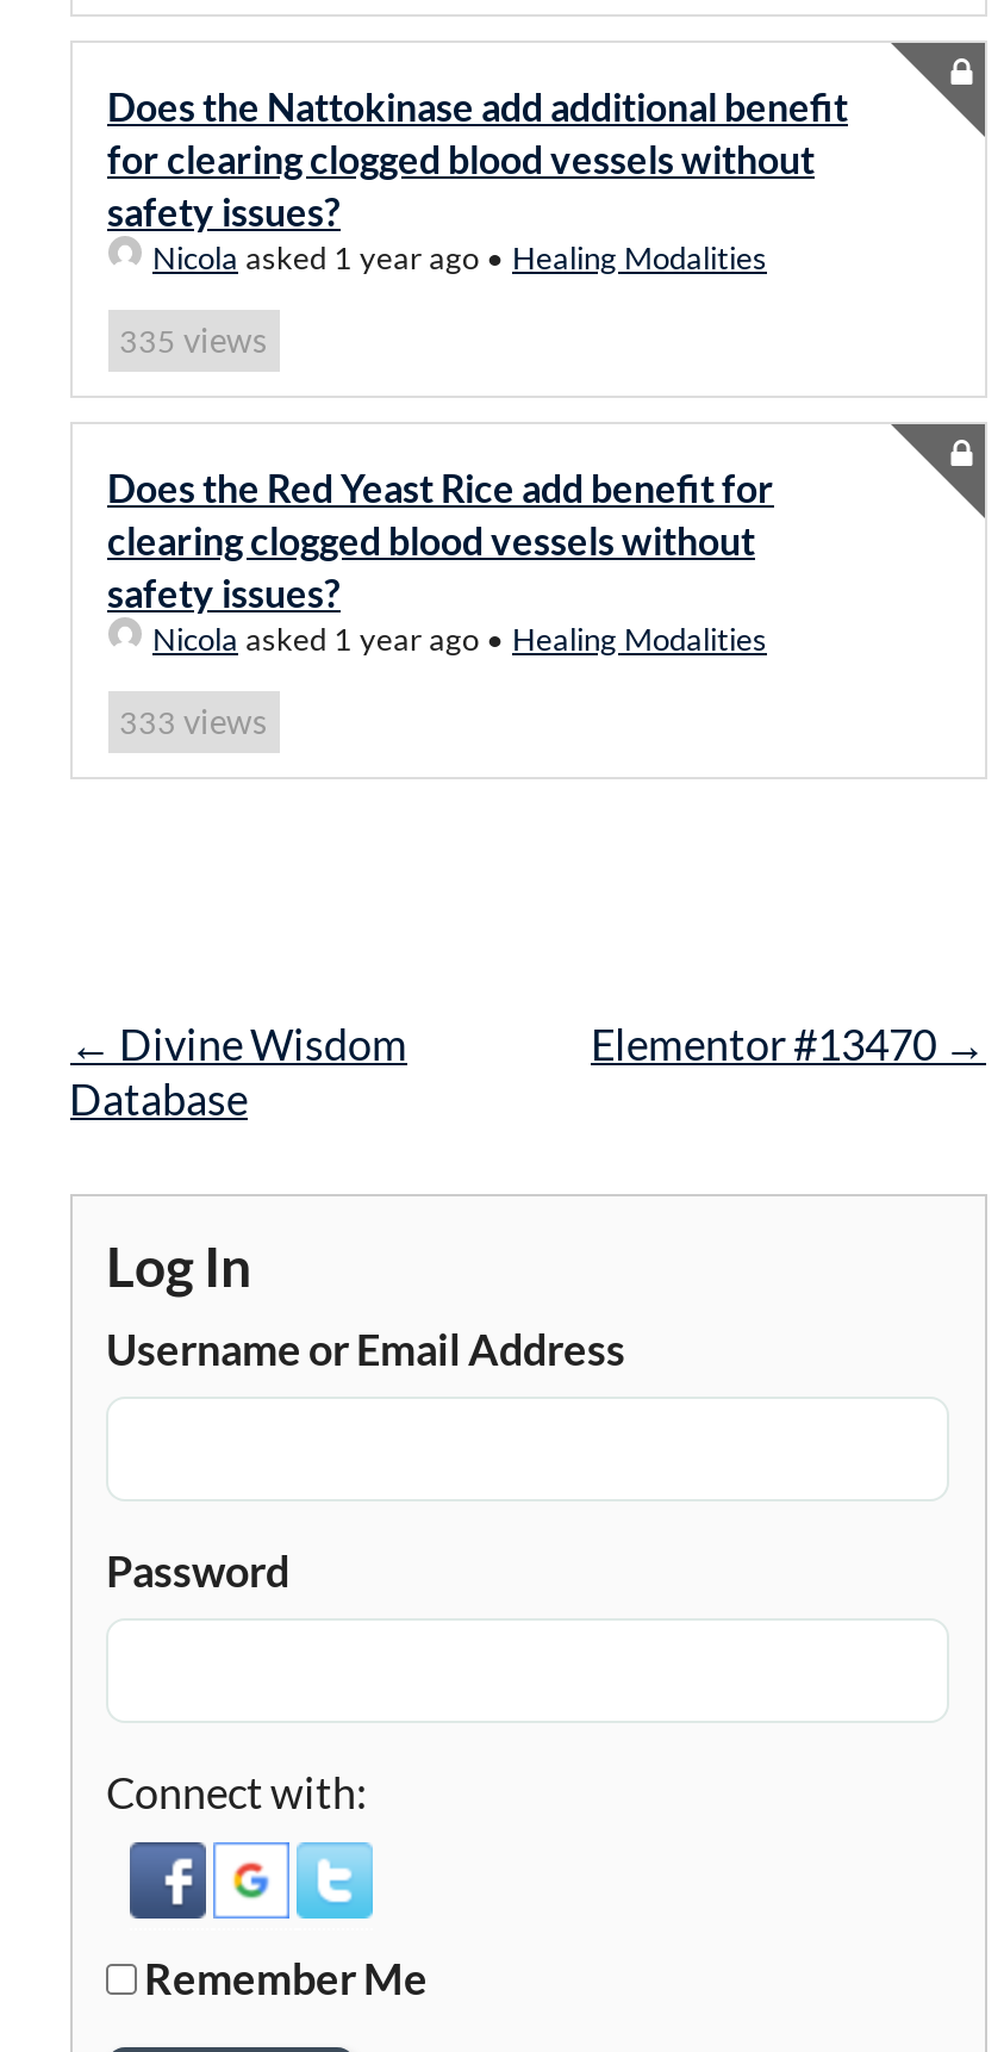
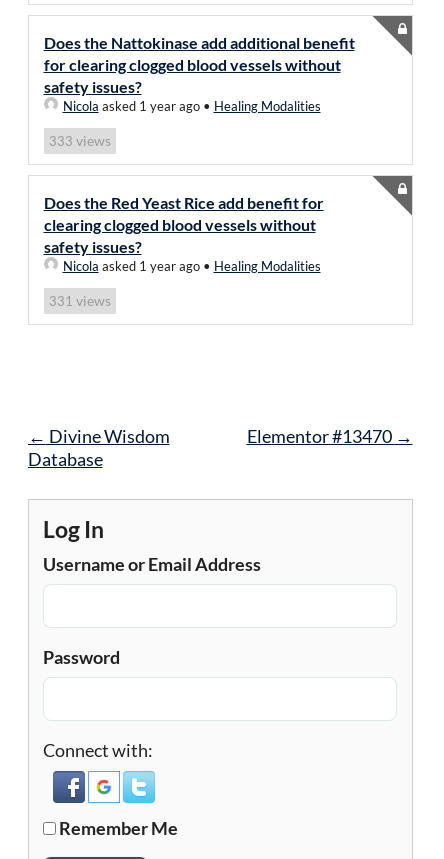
[119,319,267,360] 335 views -> [48,132,110,149] 333 views
[119,701,267,741] 333 views -> [48,292,110,309] 331 views

